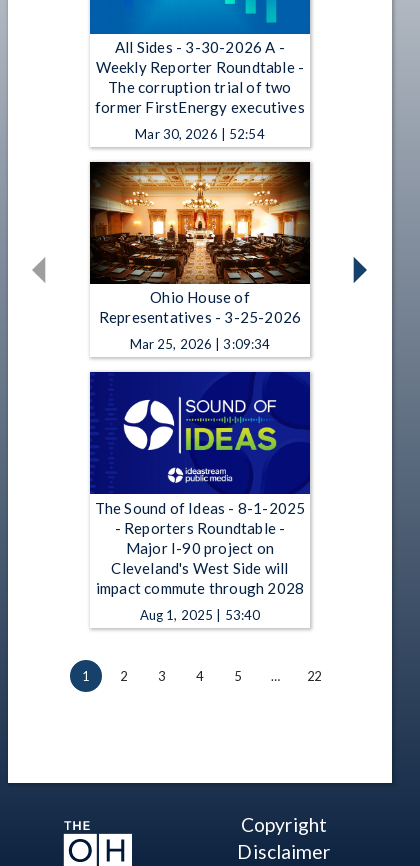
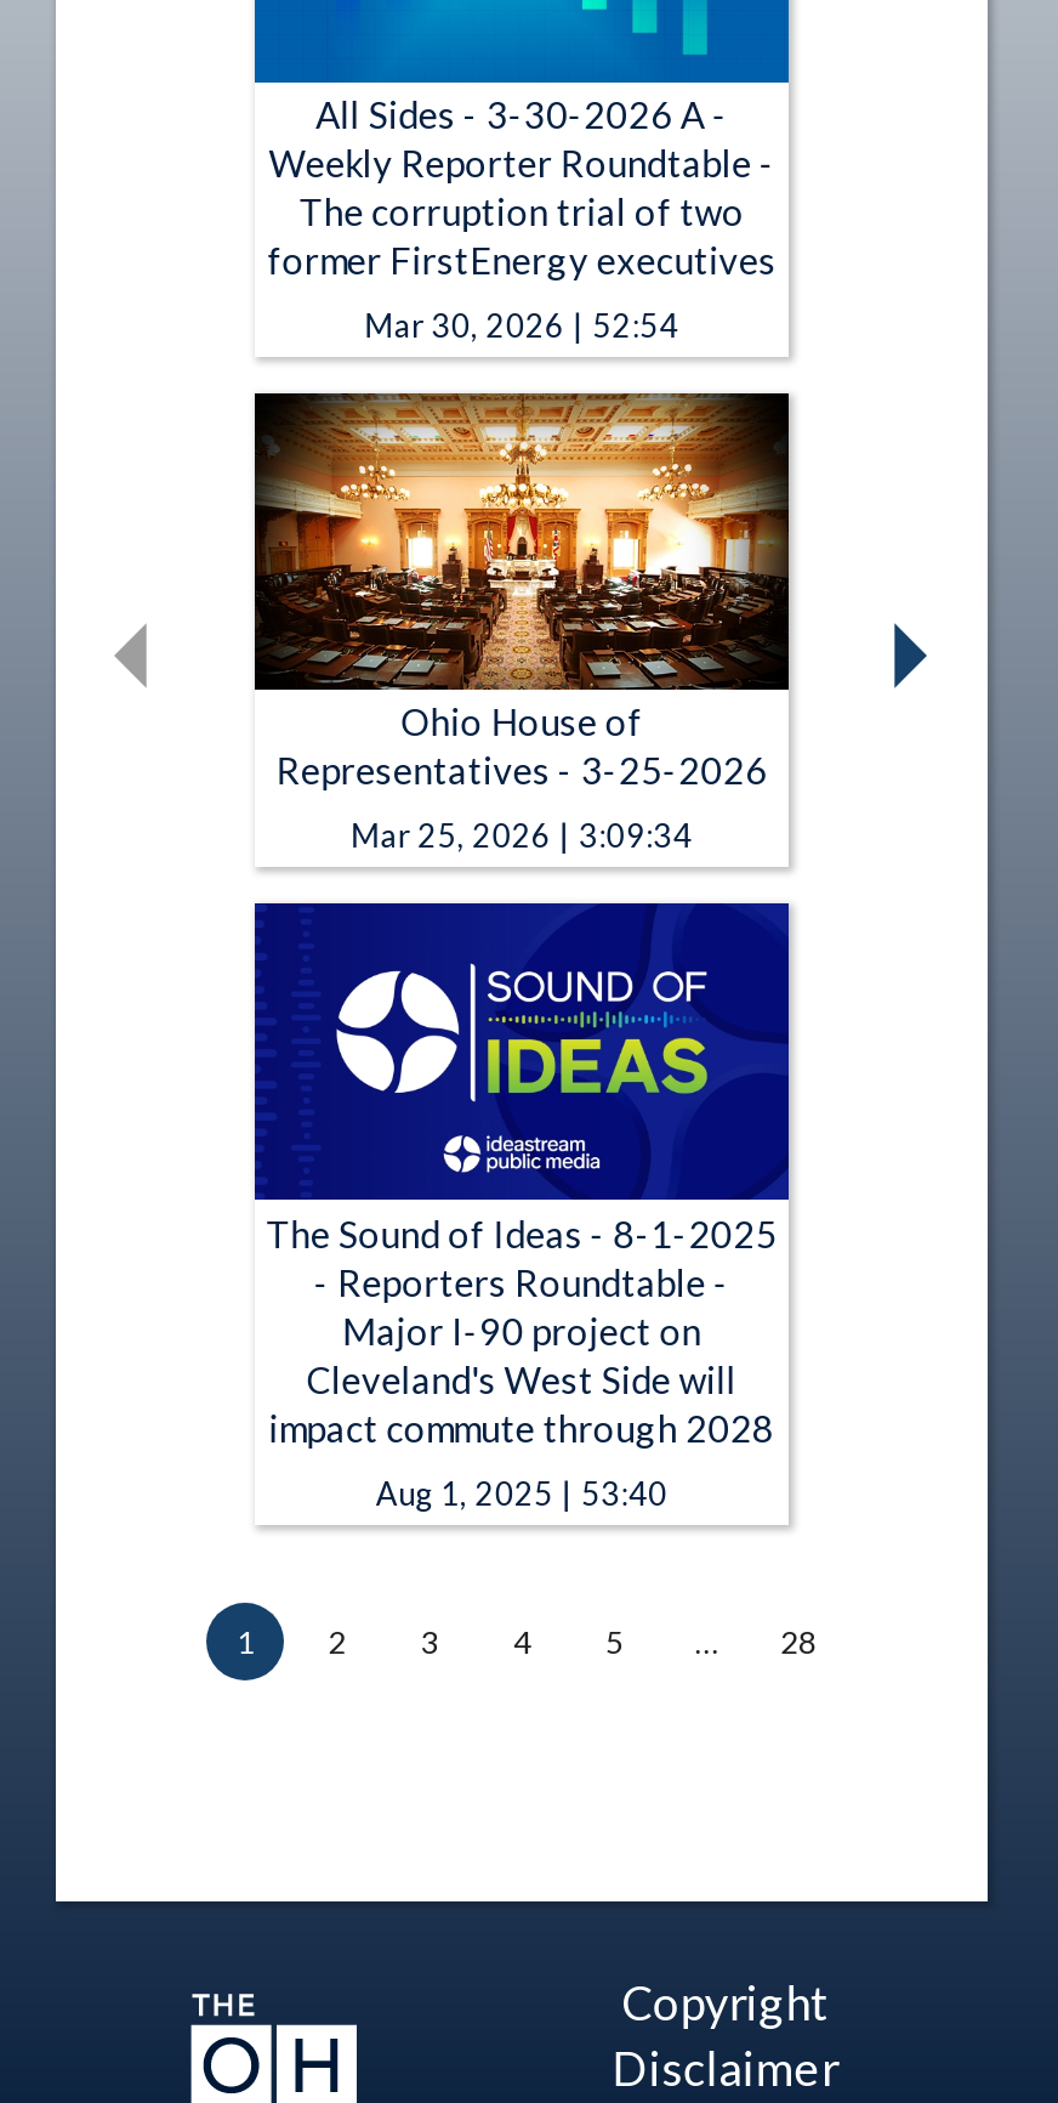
[307,668,321,684] 22 -> [781,1622,816,1661] 28

